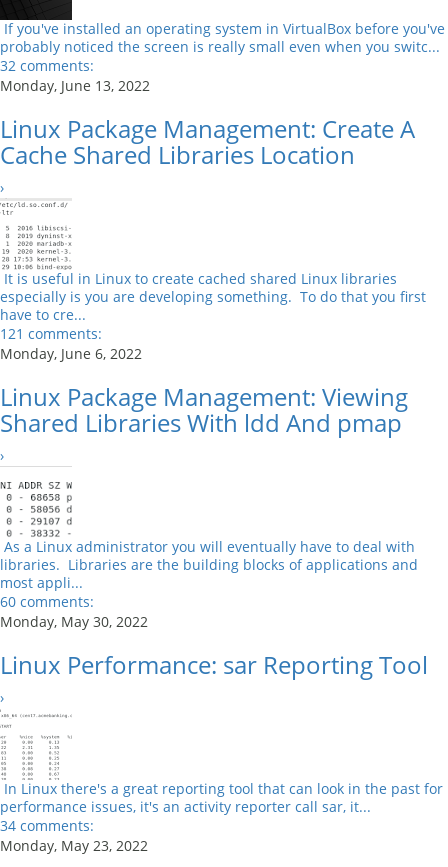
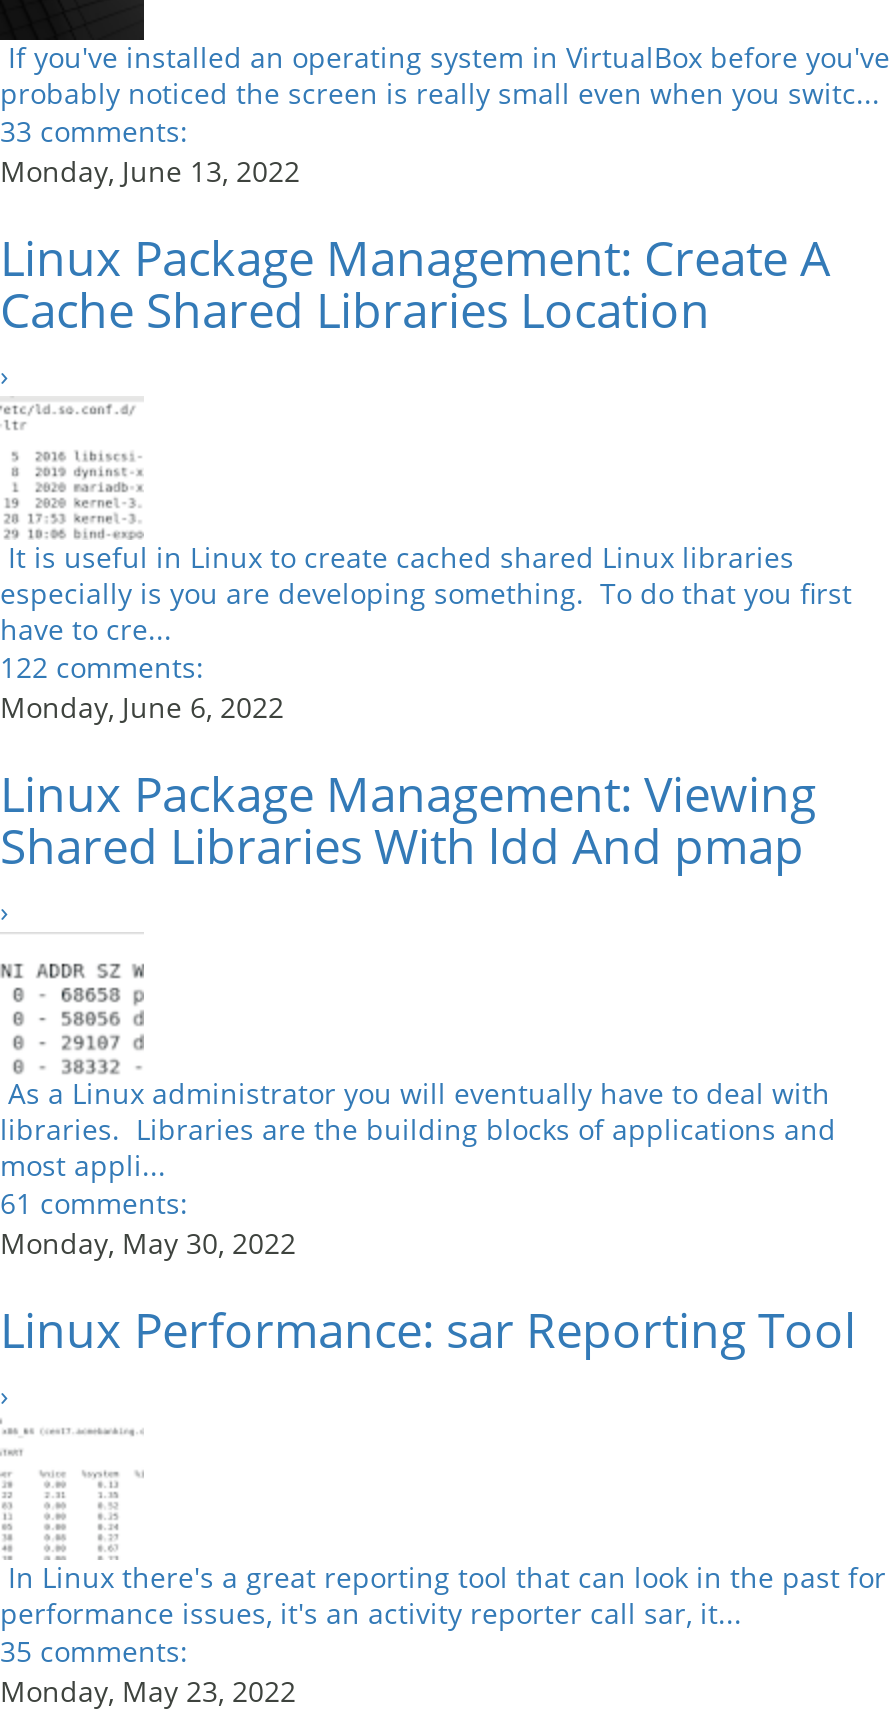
[0,56,94,75] 32 comments: -> [0,112,188,150] 33 comments:
[0,324,102,343] 121 comments: -> [0,648,204,686] 122 comments:
[0,592,94,611] 60 comments: -> [0,1184,188,1222] 61 comments:
[0,816,94,835] 34 comments: -> [0,1632,188,1670] 35 comments:

